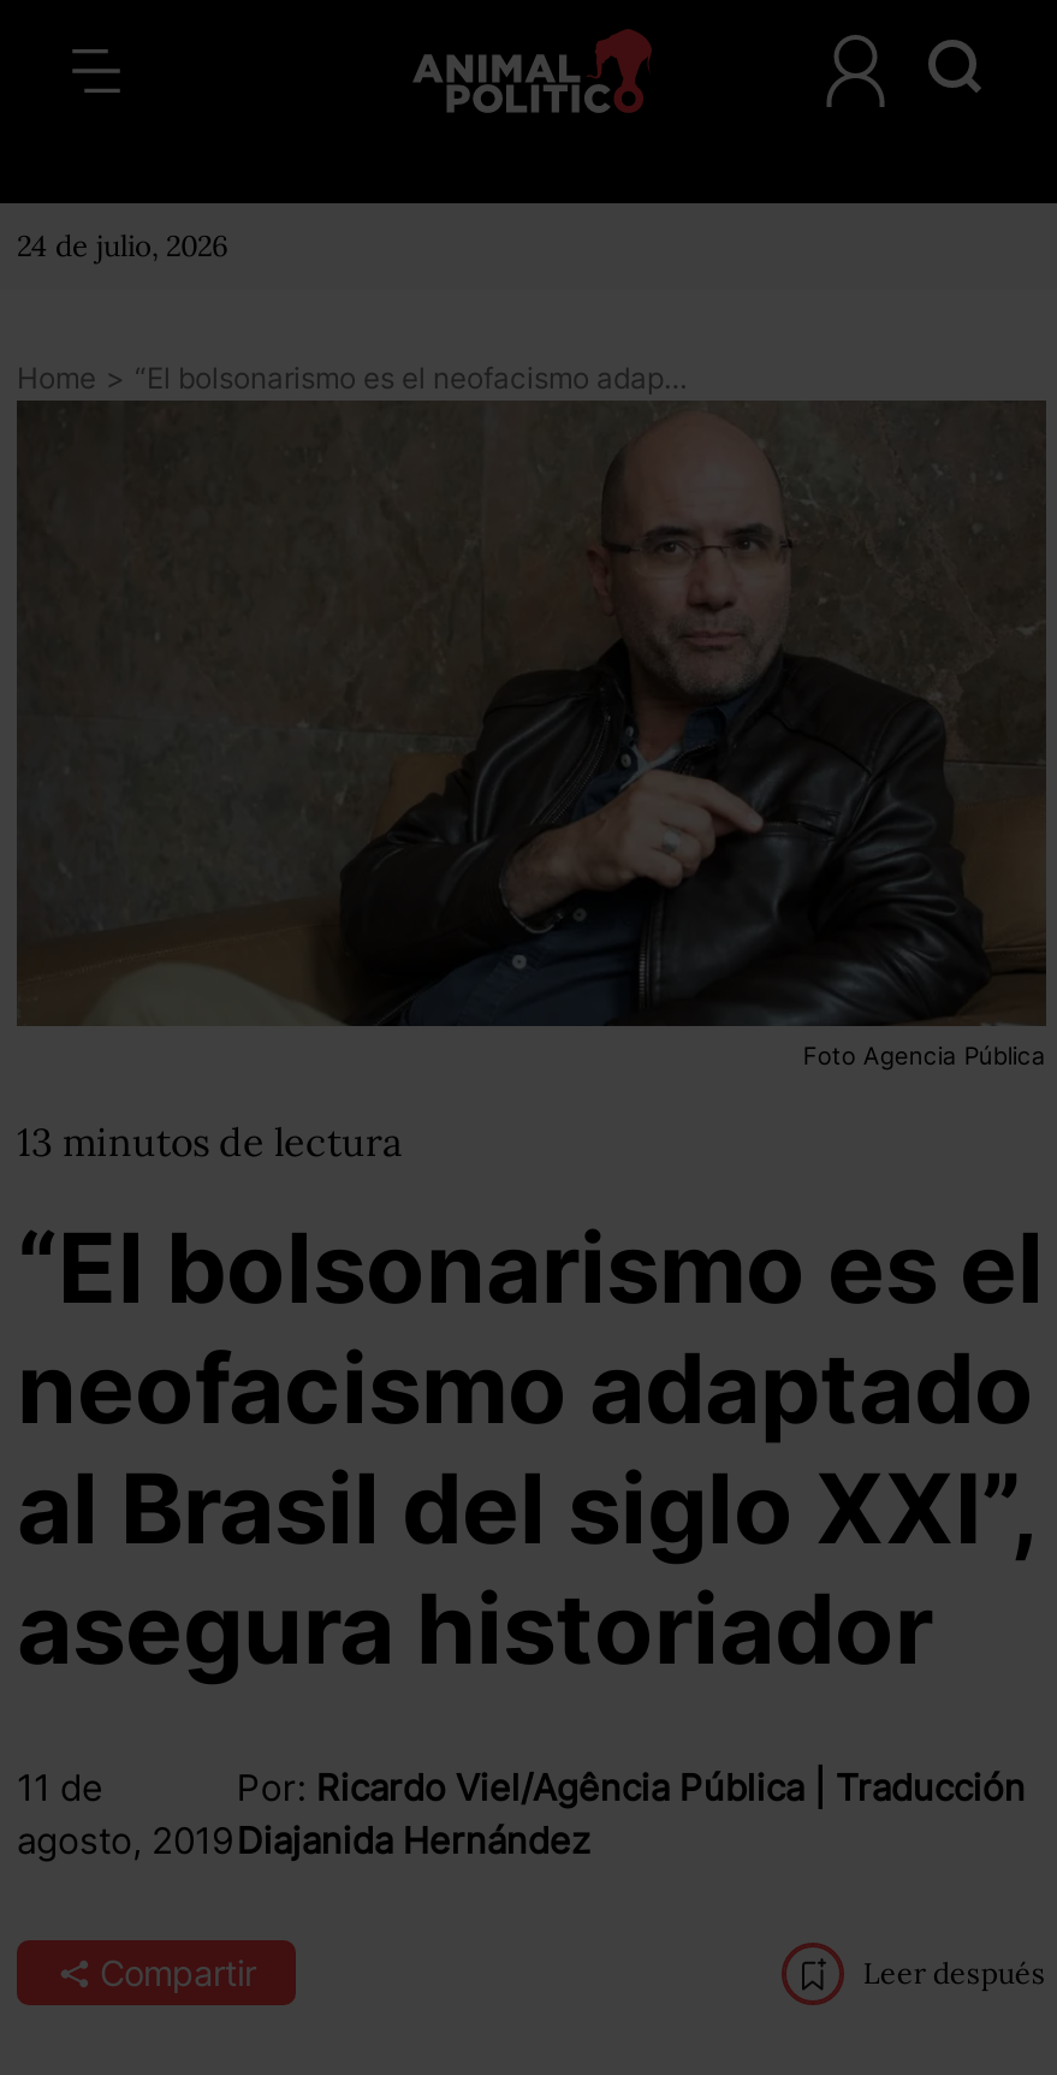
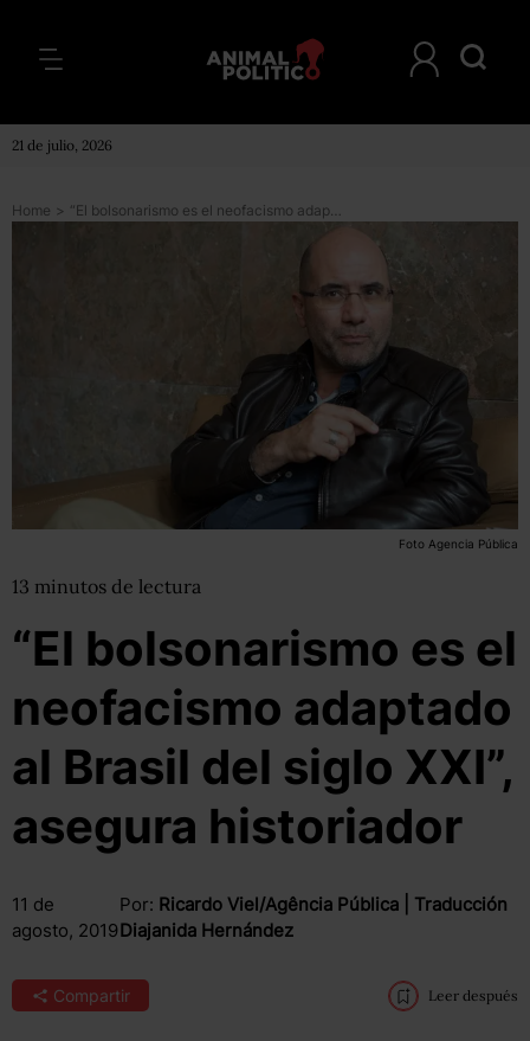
[17,227,228,263] 24 de julio, 2026 -> [12,136,112,154] 21 de julio, 2026

